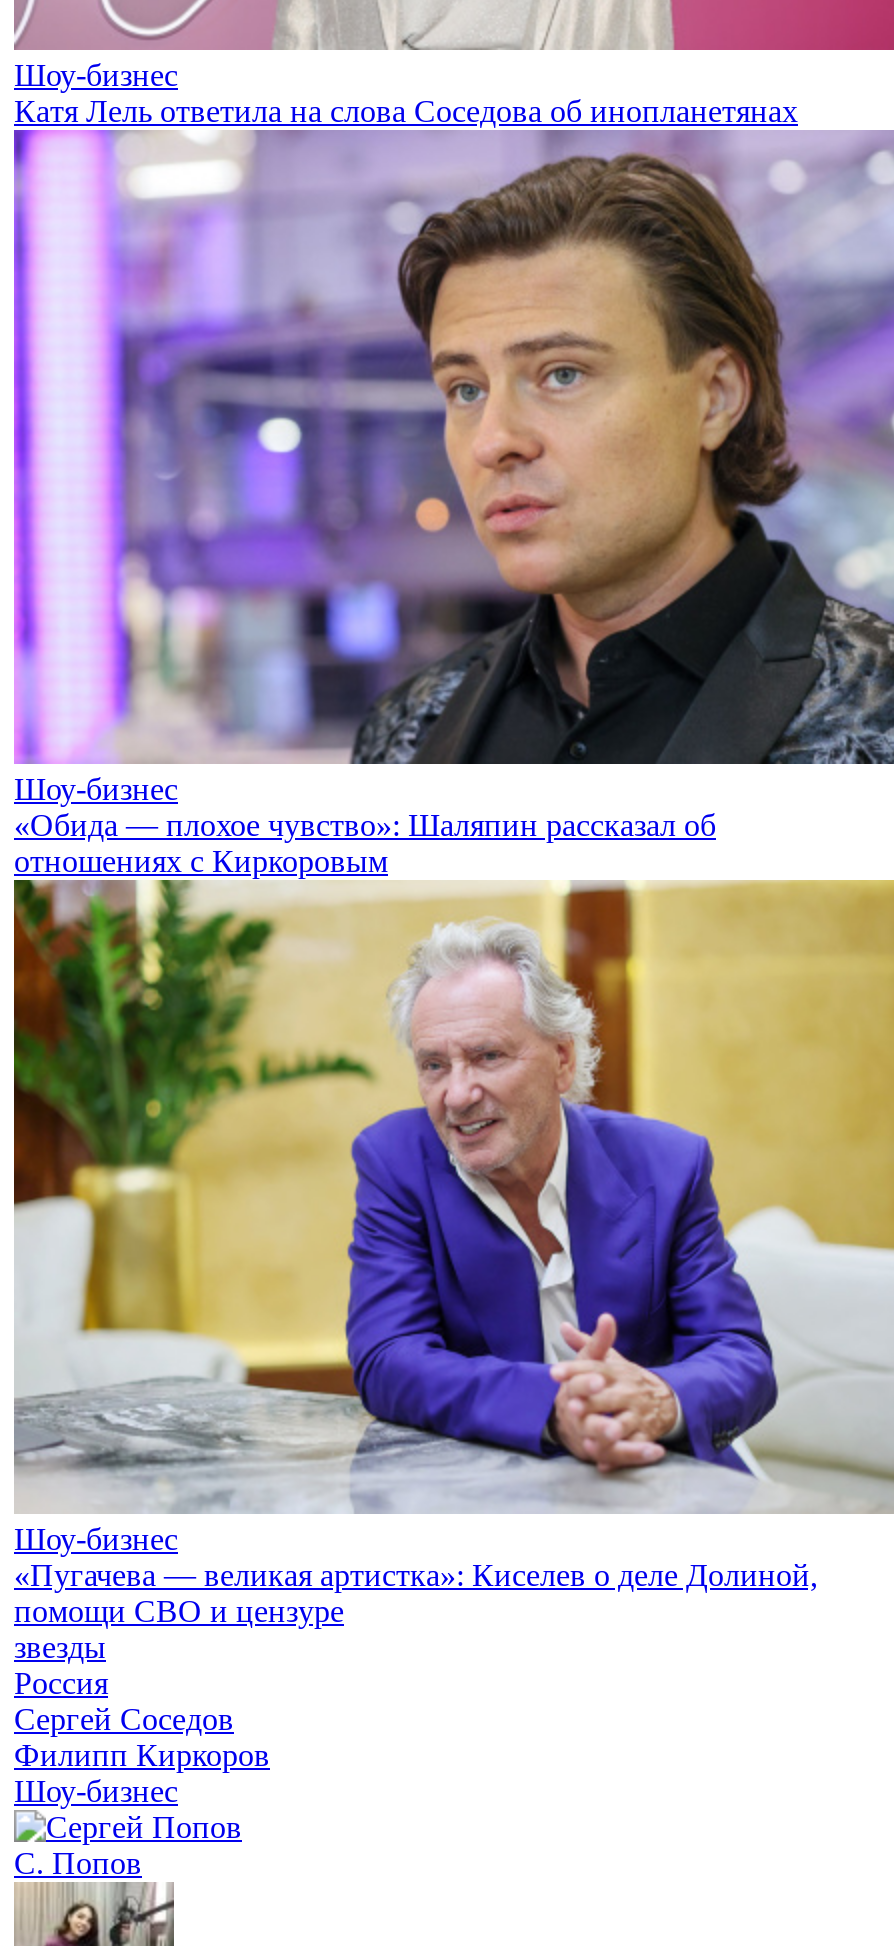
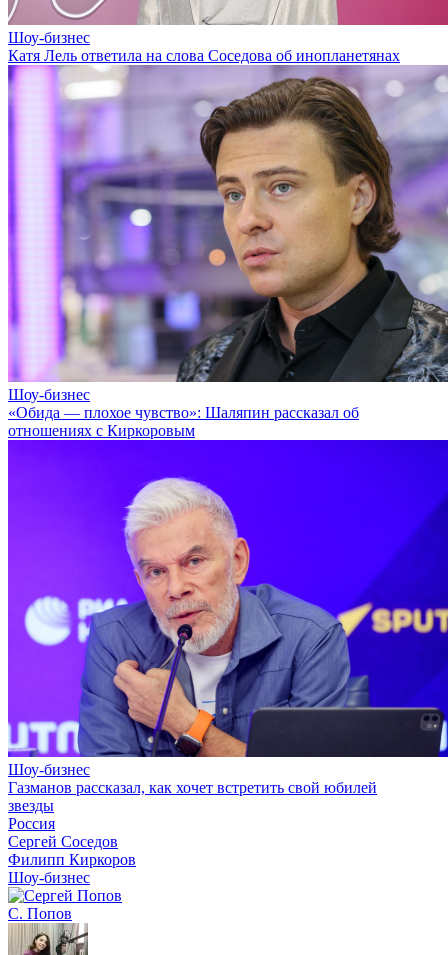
[12,878,888,1628] [image] | «Пугачева — великая артистка»: Киселев о деле Долиной, | помощи СВО и цензуре -> [7,439,445,796] [image] | Газманов рассказал, как хочет встретить свой юбилей

